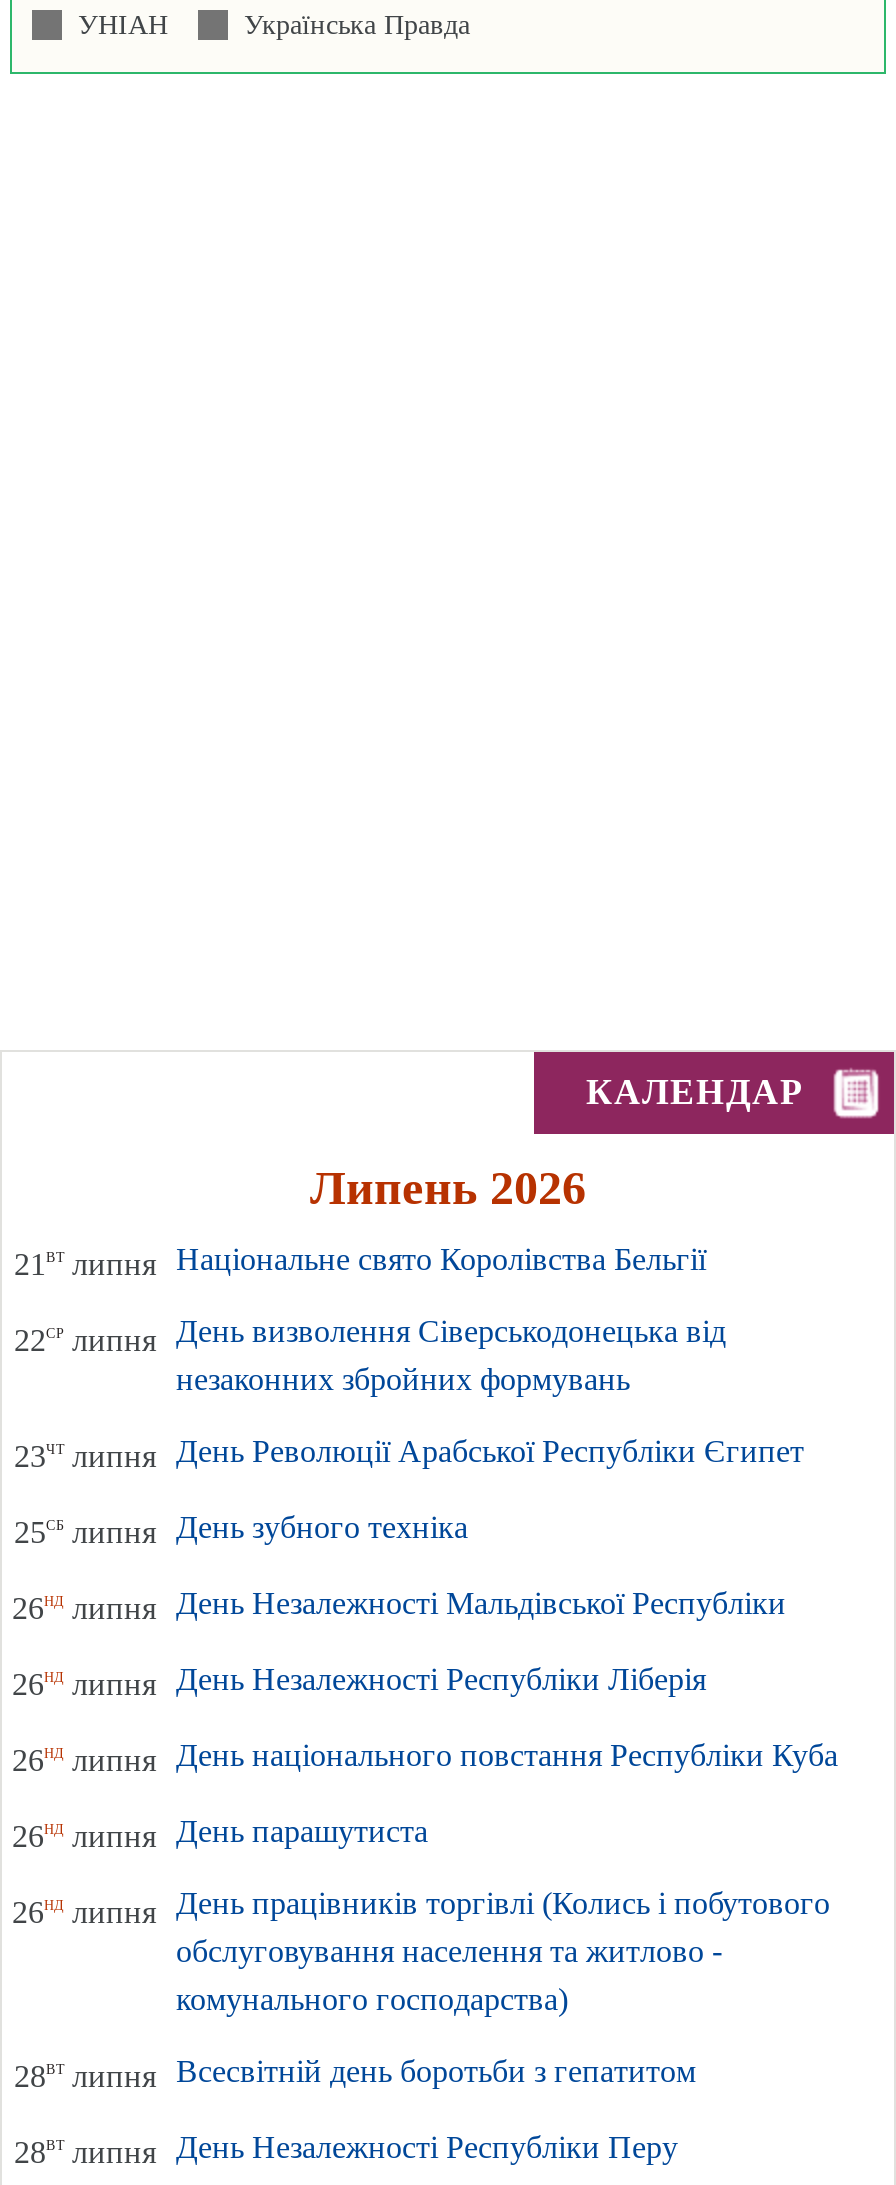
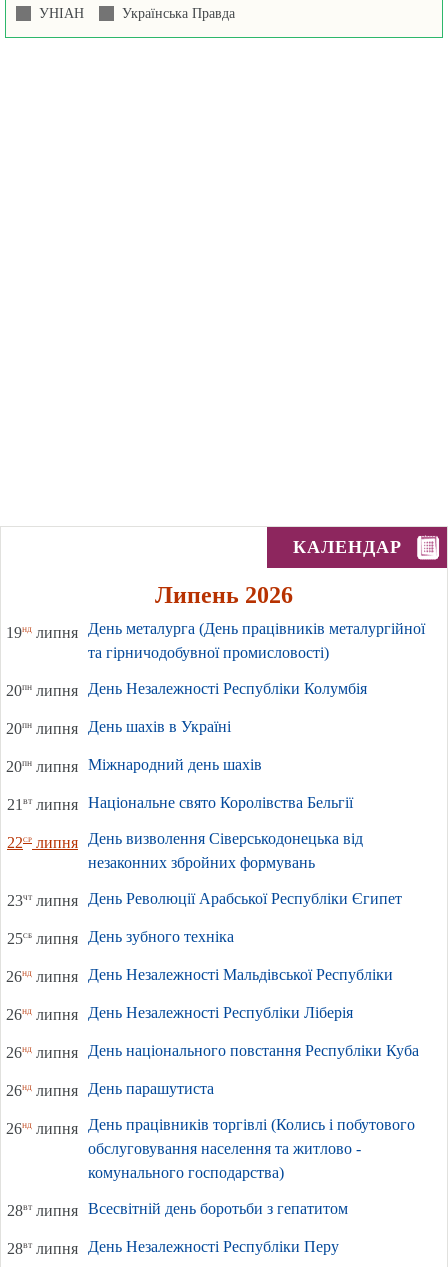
none -> [6,620,425,775] 19нд липня День металурга (День працівників металургійної | та гірничодобувної промисловості) | 20пн липня День Незалежності Республіки Колумбія | 20пн липня День шахів в Україні | 20пн липня Міжнародний день шахів

